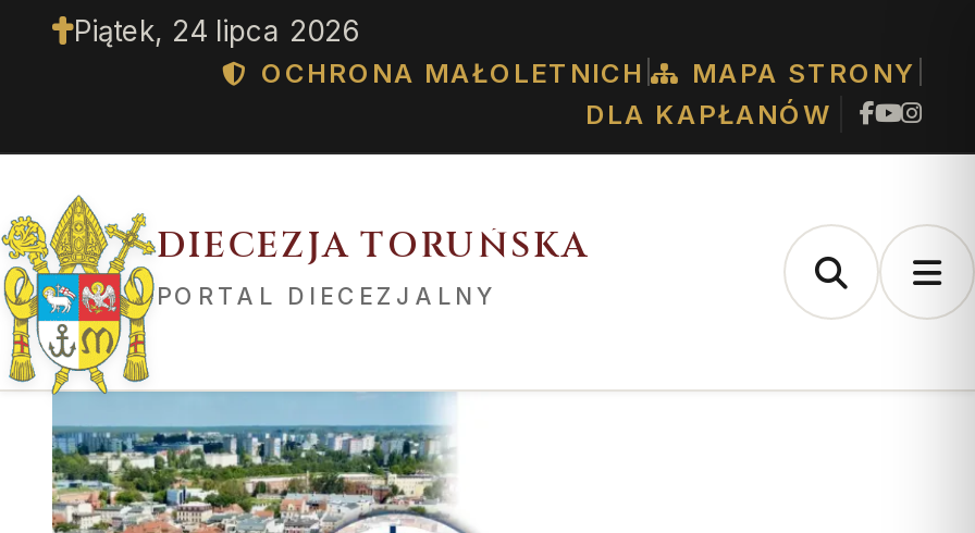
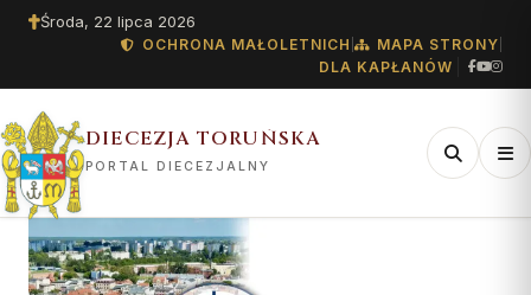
[74,13,359,48] Piątek, 24 lipca 2026 -> [40,12,196,31] Środa, 22 lipca 2026

